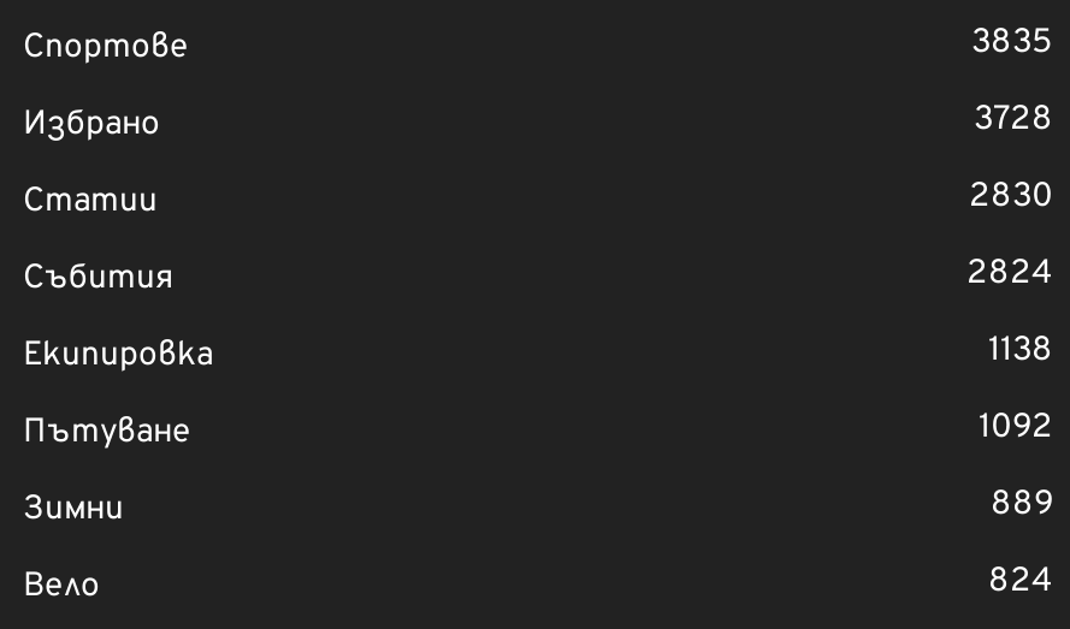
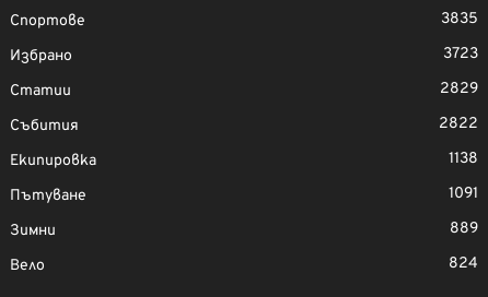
[974,100,1053,141] 3728 -> [443,45,478,63] 3723
[969,177,1053,218] 2830 -> [440,80,478,98] 2829
[966,254,1053,295] 2824 -> [439,115,478,133] 2822
[979,408,1053,449] 1092 -> [449,185,478,203] 1091

